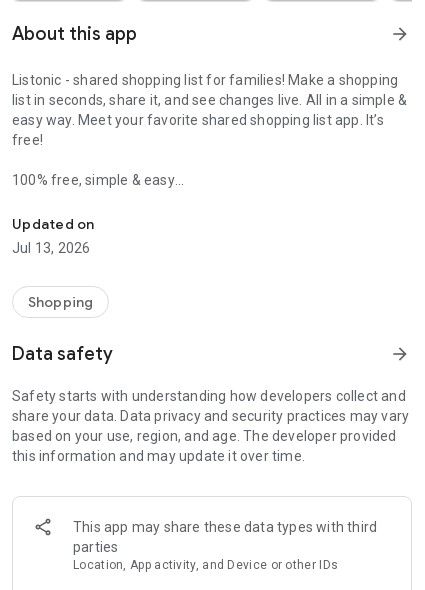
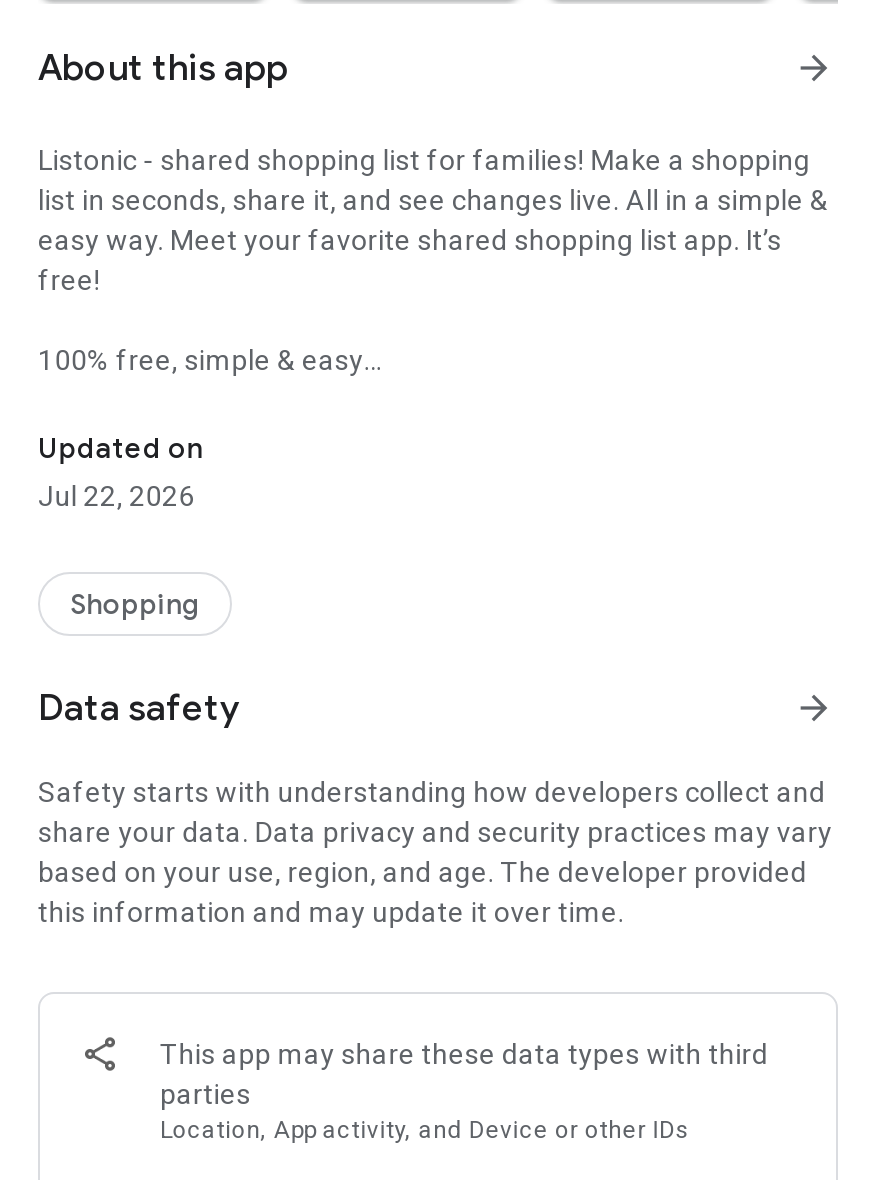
[12,240,90,256] Jul 13, 2026 -> [38,480,195,512] Jul 22, 2026

